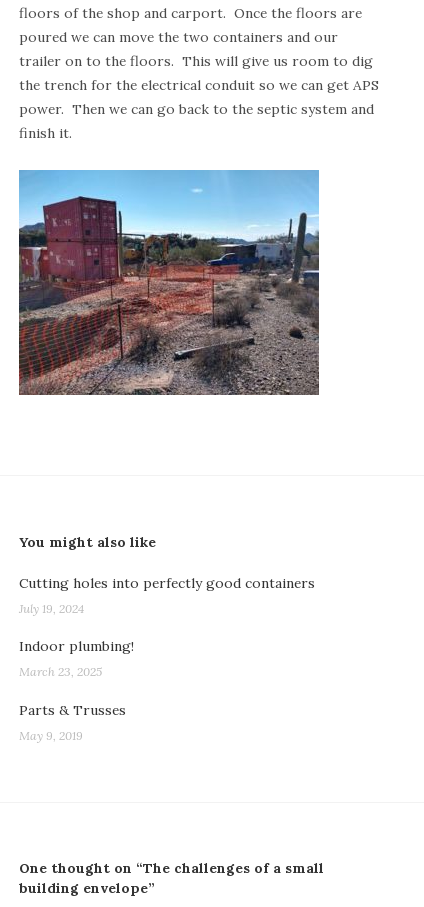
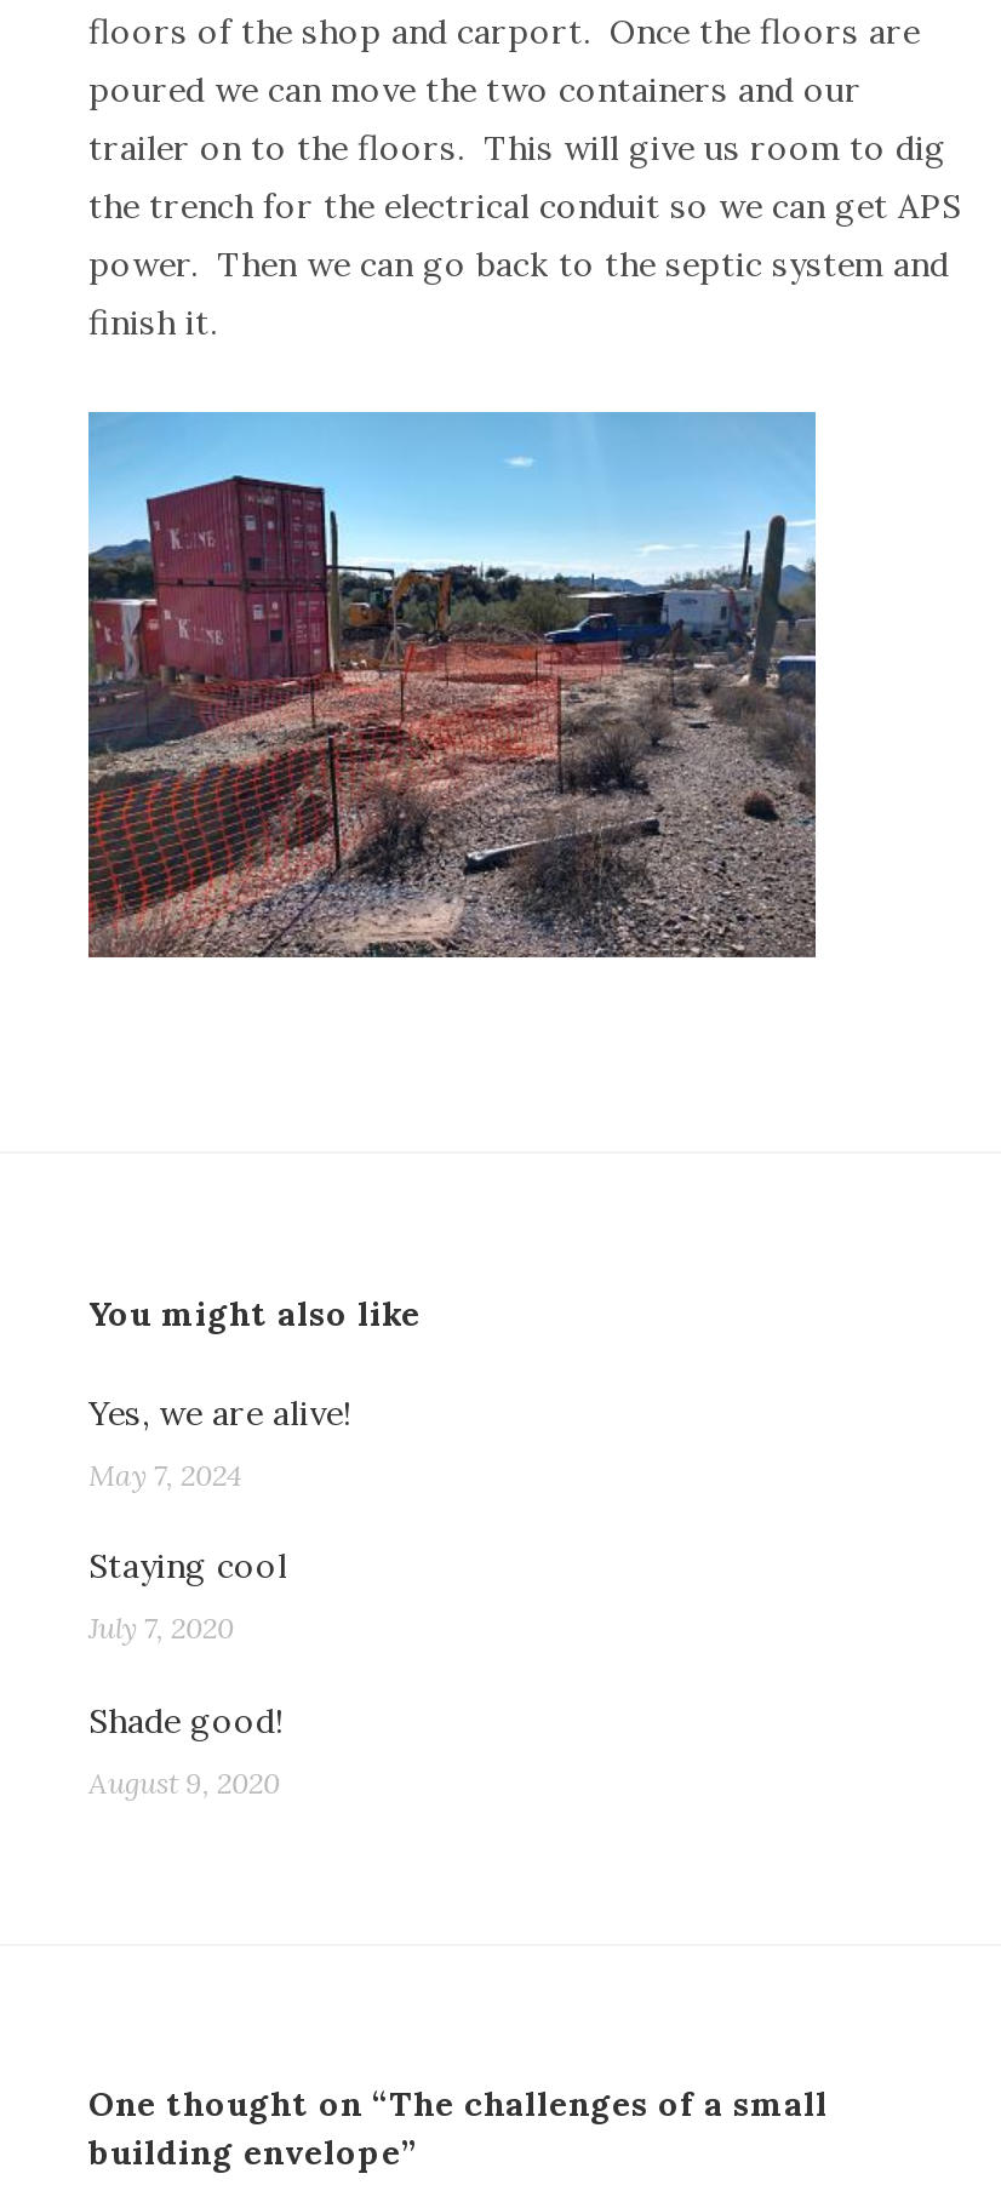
[19,574,315,592] Cutting holes into perfectly good containers -> [88,1390,350,1434] Yes, we are alive!
[19,601,84,616] July 19, 2024 -> [88,1457,241,1493] May 7, 2024
[19,637,134,655] Indoor plumbing! -> [88,1544,287,1588] Staying cool
[19,664,102,679] March 23, 2025 -> [88,1610,234,1647] July 7, 2020
[19,700,126,718] Parts & Trusses -> [88,1698,282,1741] Shade good!
[19,728,83,743] May 9, 2019 -> [88,1764,280,1800] August 9, 2020

